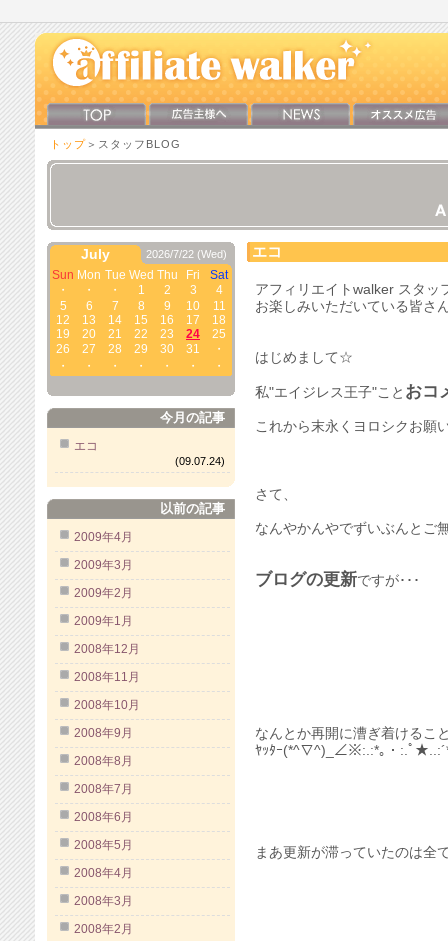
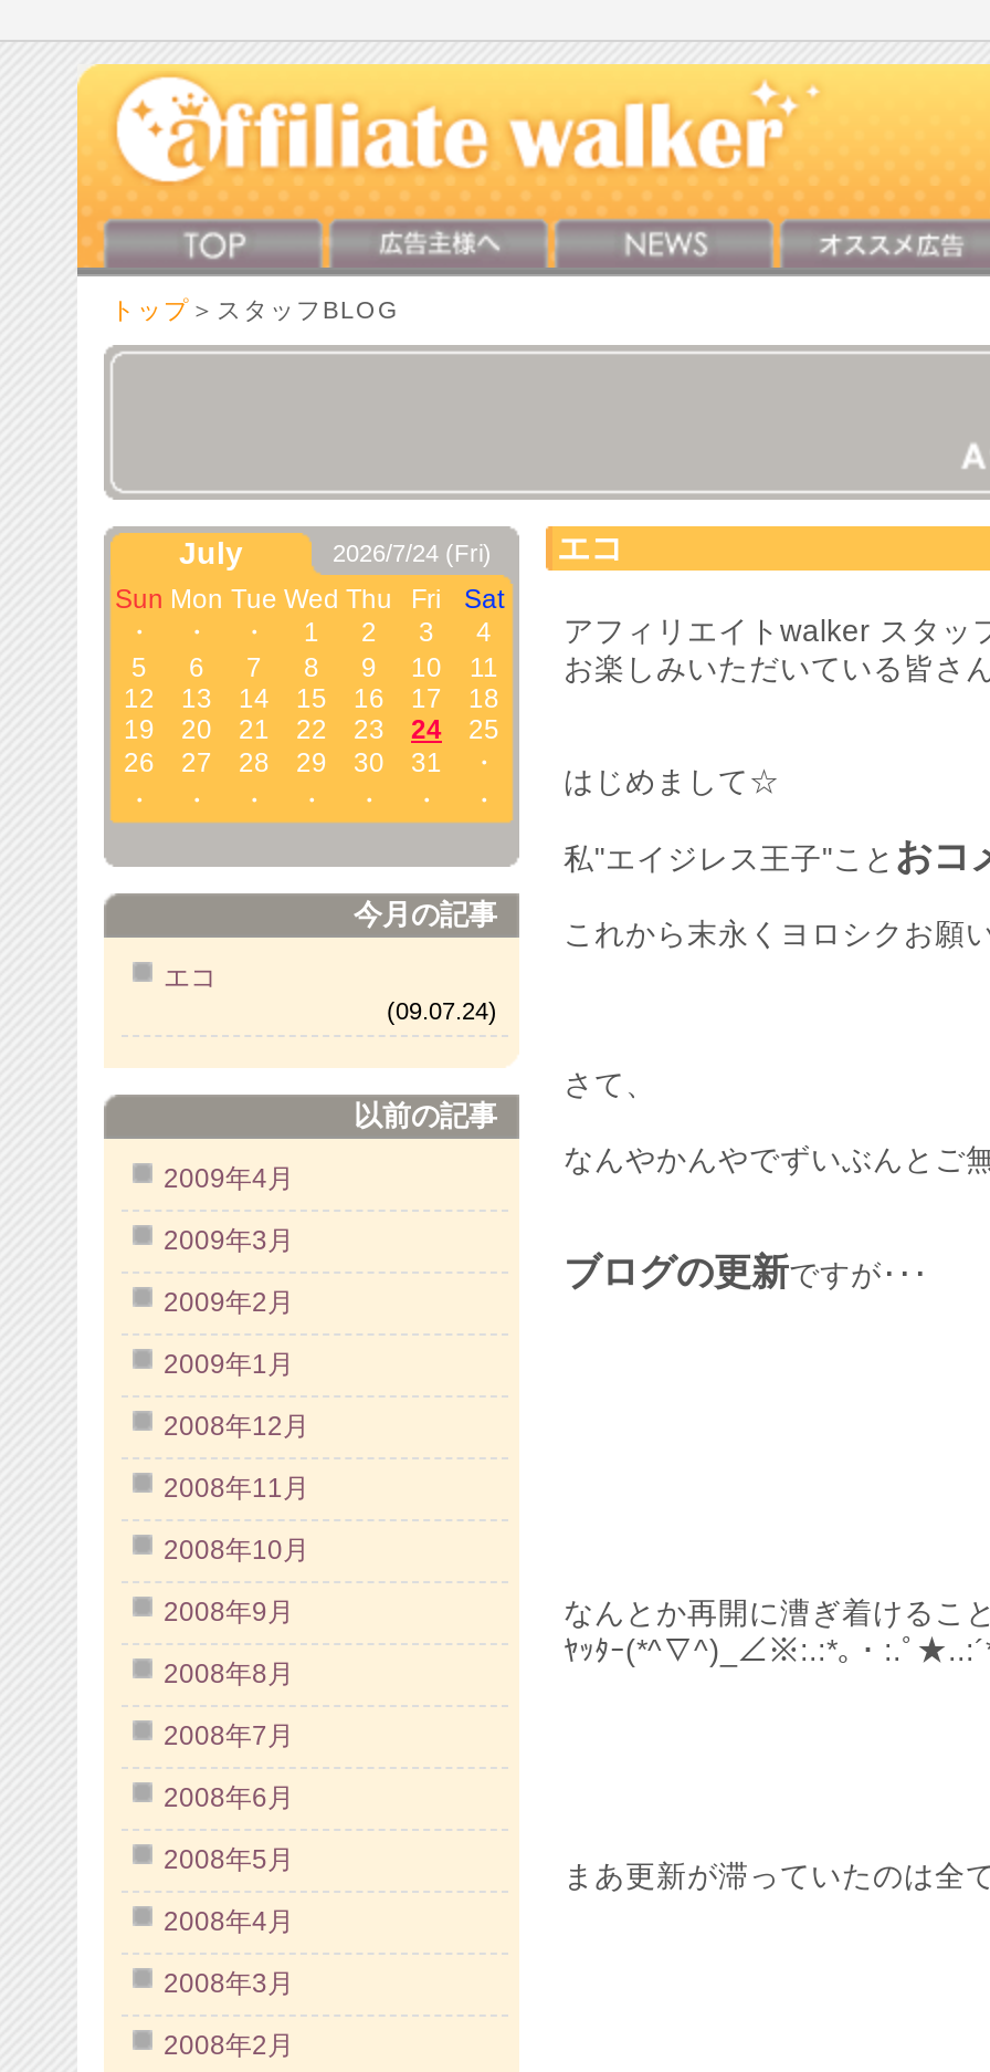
[146,248,227,260] 2026/7/22 (Wed) -> [333,540,492,566] 2026/7/24 (Fri)

